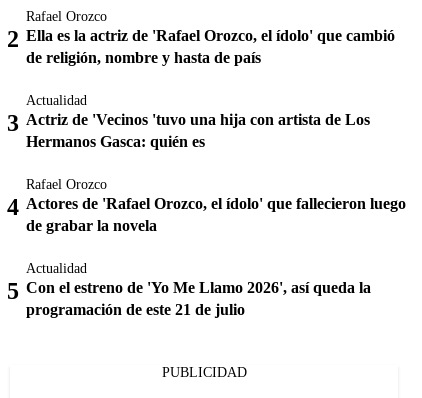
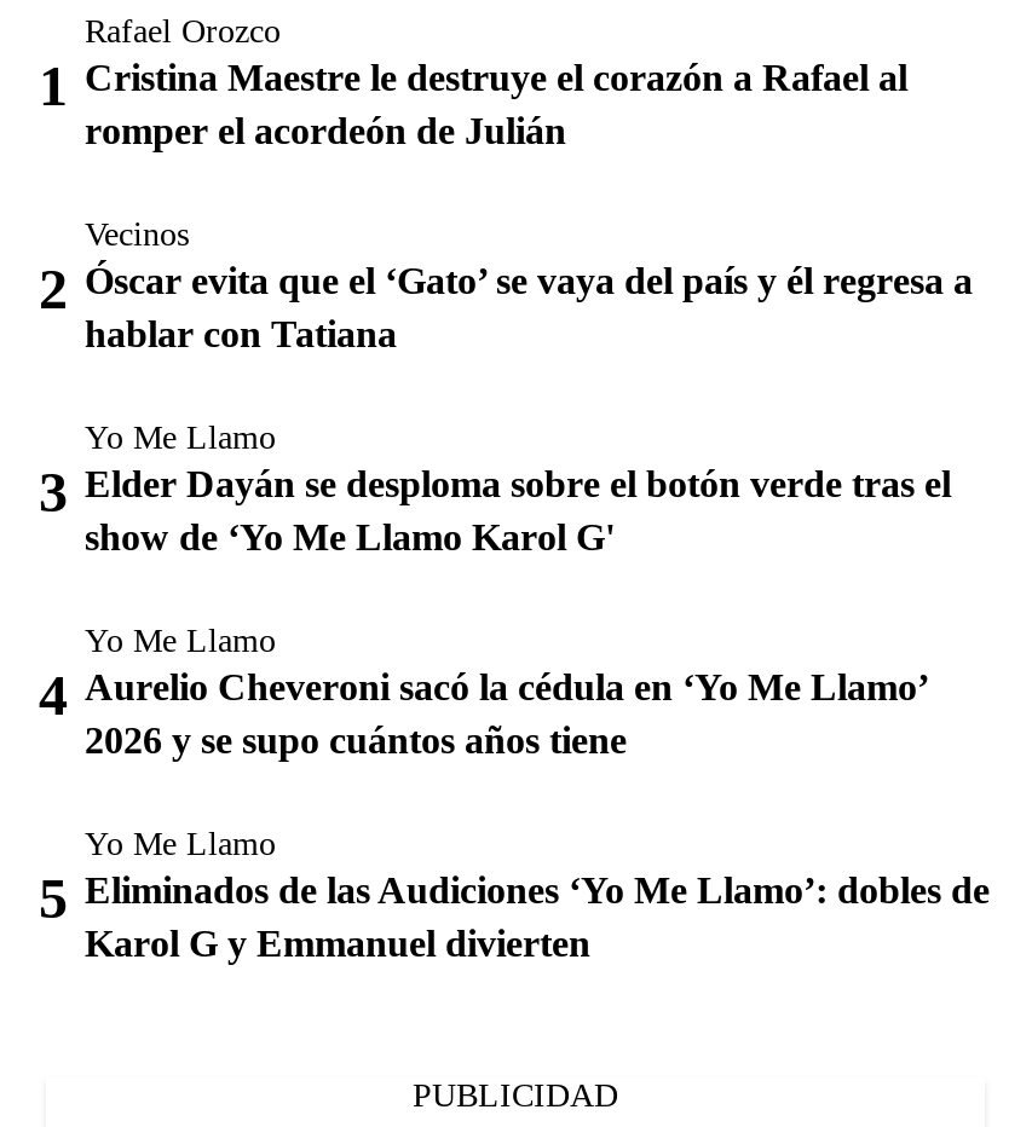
[26,27,406,318] Ella es la actriz de 'Rafael Orozco, el ídolo' que cambió | de religión, nombre y hasta de país | Actualidad | Actriz de 'Vecinos 'tuvo una hija con artista de Los | Hermanos Gasca: quién es | Rafael Orozco | Actores de 'Rafael Orozco, el ídolo' que fallecieron luego | de grabar la novela | Actualidad | Con el estreno de 'Yo Me Llamo 2026', así queda la | programación de este 21 de julio -> [85,56,990,963] Cristina Maestre le destruye el corazón a Rafael al | romper el acordeón de Julián | Vecinos | Óscar evita que el ‘Gato’ se vaya del país y él regresa a | hablar con Tatiana | Yo Me Llamo | Elder Dayán se desploma sobre el botón verde tras el | show de ‘Yo Me Llamo Karol G' | Yo Me Llamo | Aurelio Cheveroni sacó la cédula en ‘Yo Me Llamo’ | 2026 y se supo cuántos años tiene | Yo Me Llamo | Eliminados de las Audiciones ‘Yo Me Llamo’: dobles de | Karol G y Emmanuel divierten

